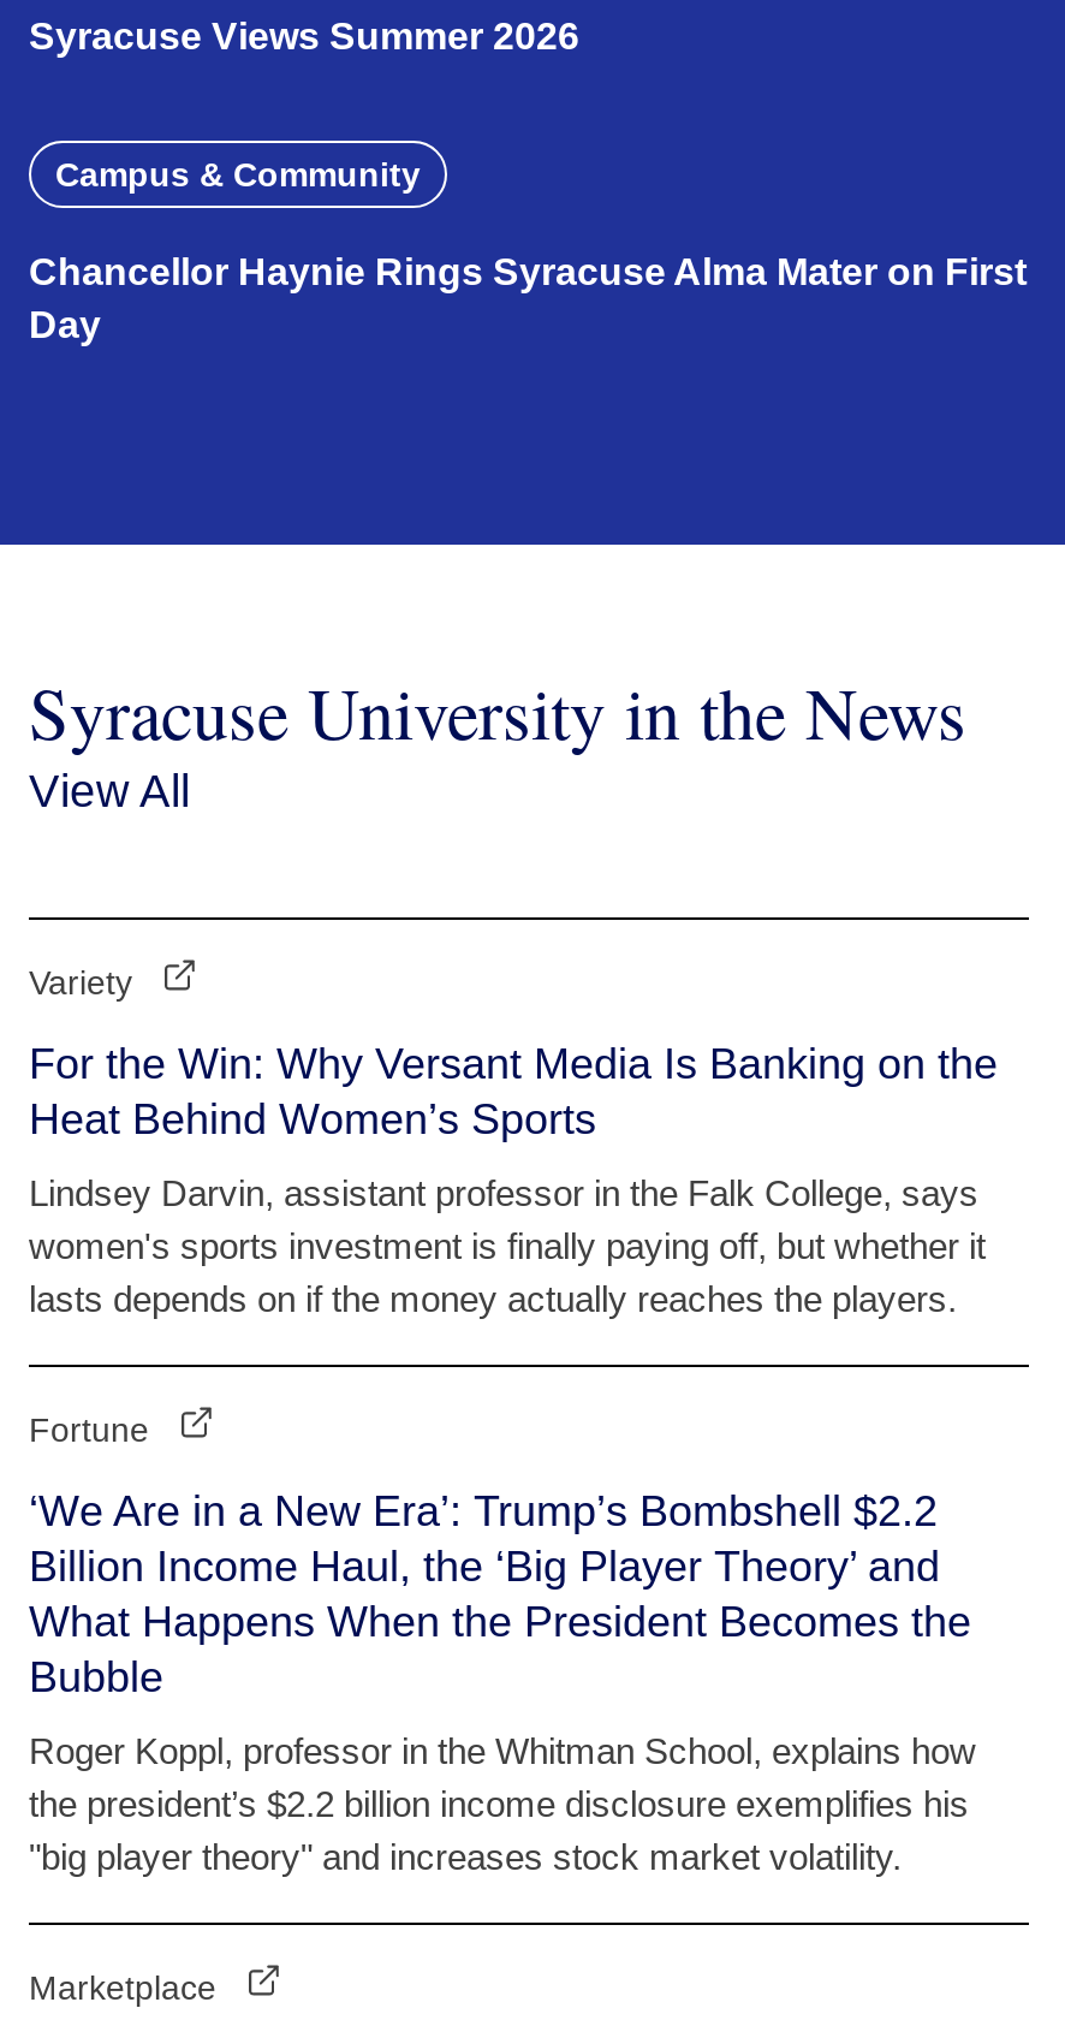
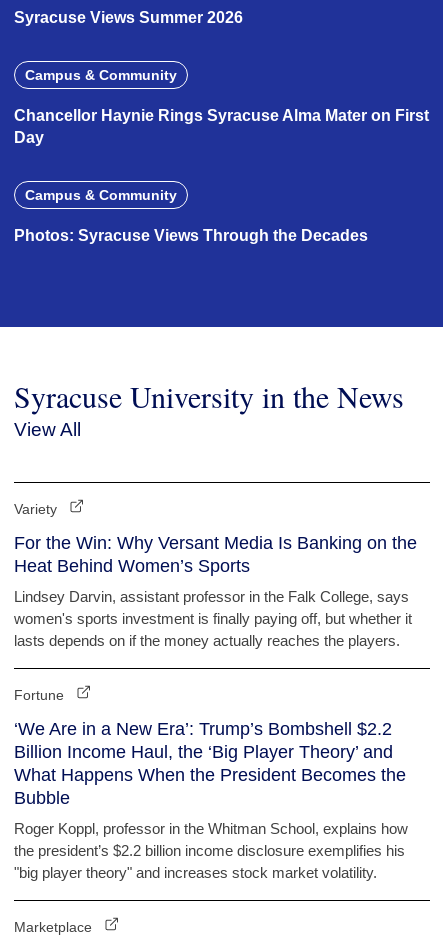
none -> [14,187,368,244] Campus & Community | Photos: Syracuse Views Through the Decades

